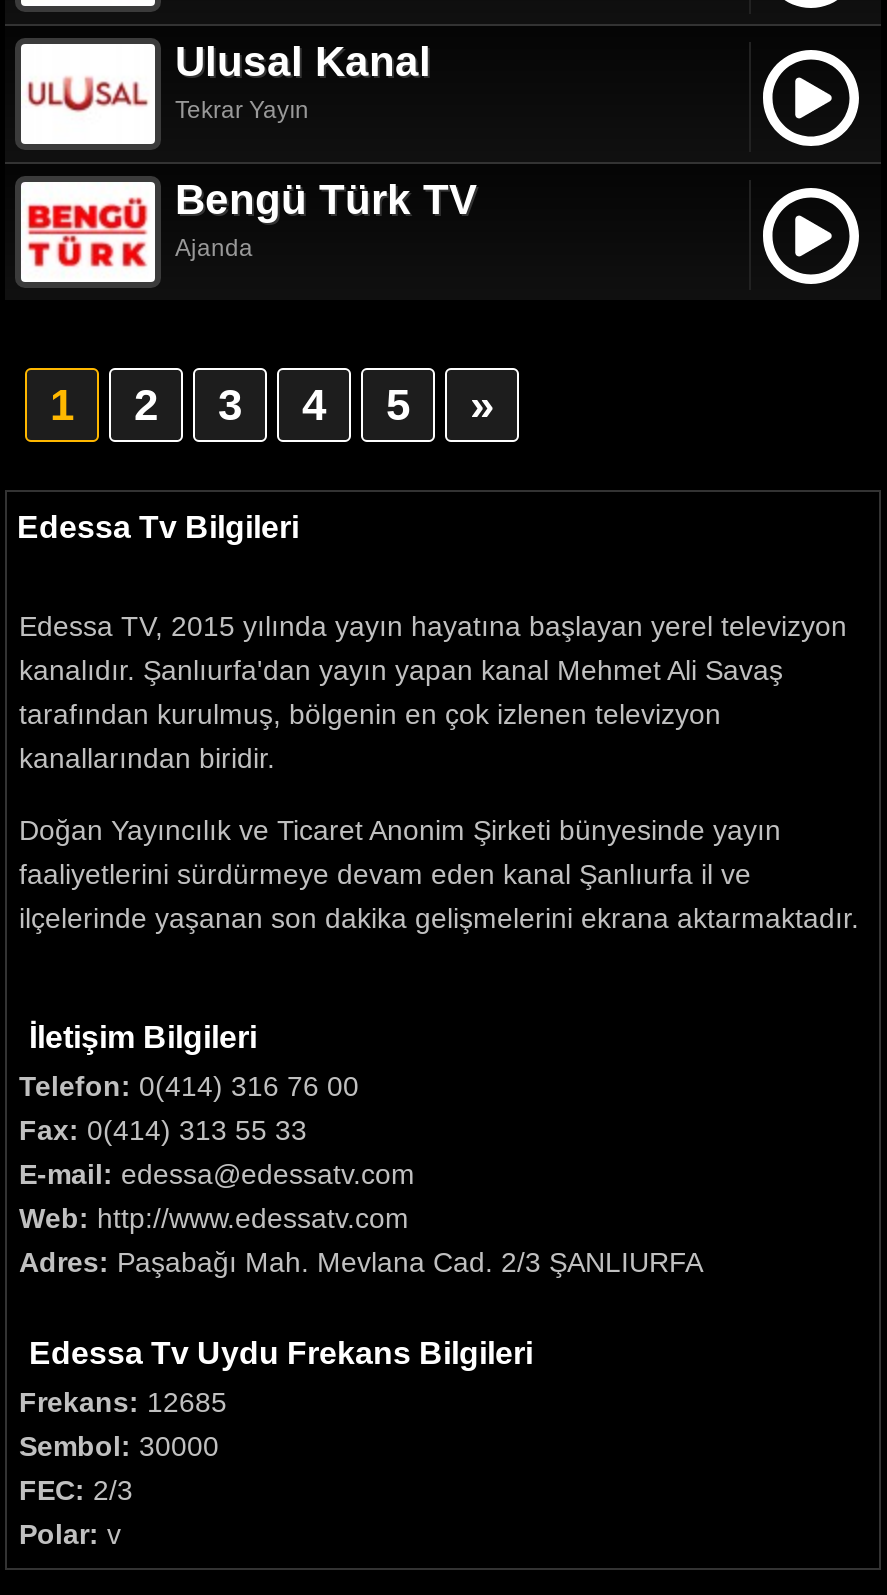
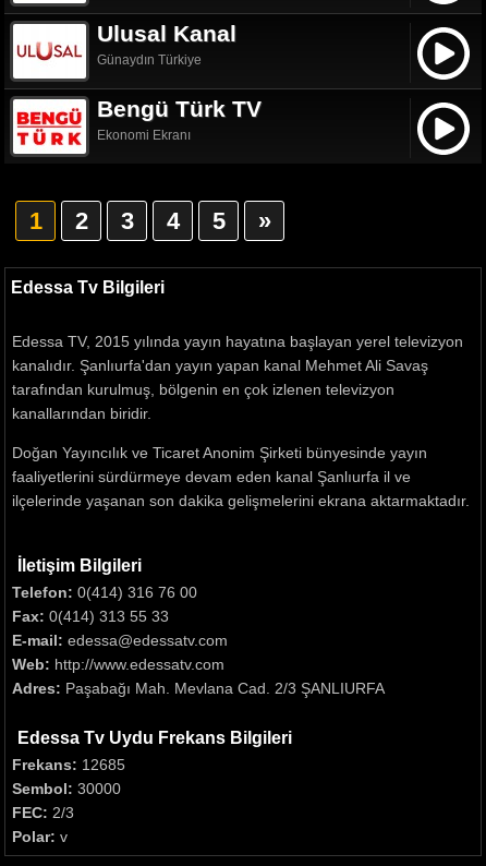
[175,96,309,124] Tekrar Yayın -> [97,52,202,68] Günaydın Türkiye
[175,234,253,262] Ajanda -> [97,128,191,143] Ekonomi Ekranı

